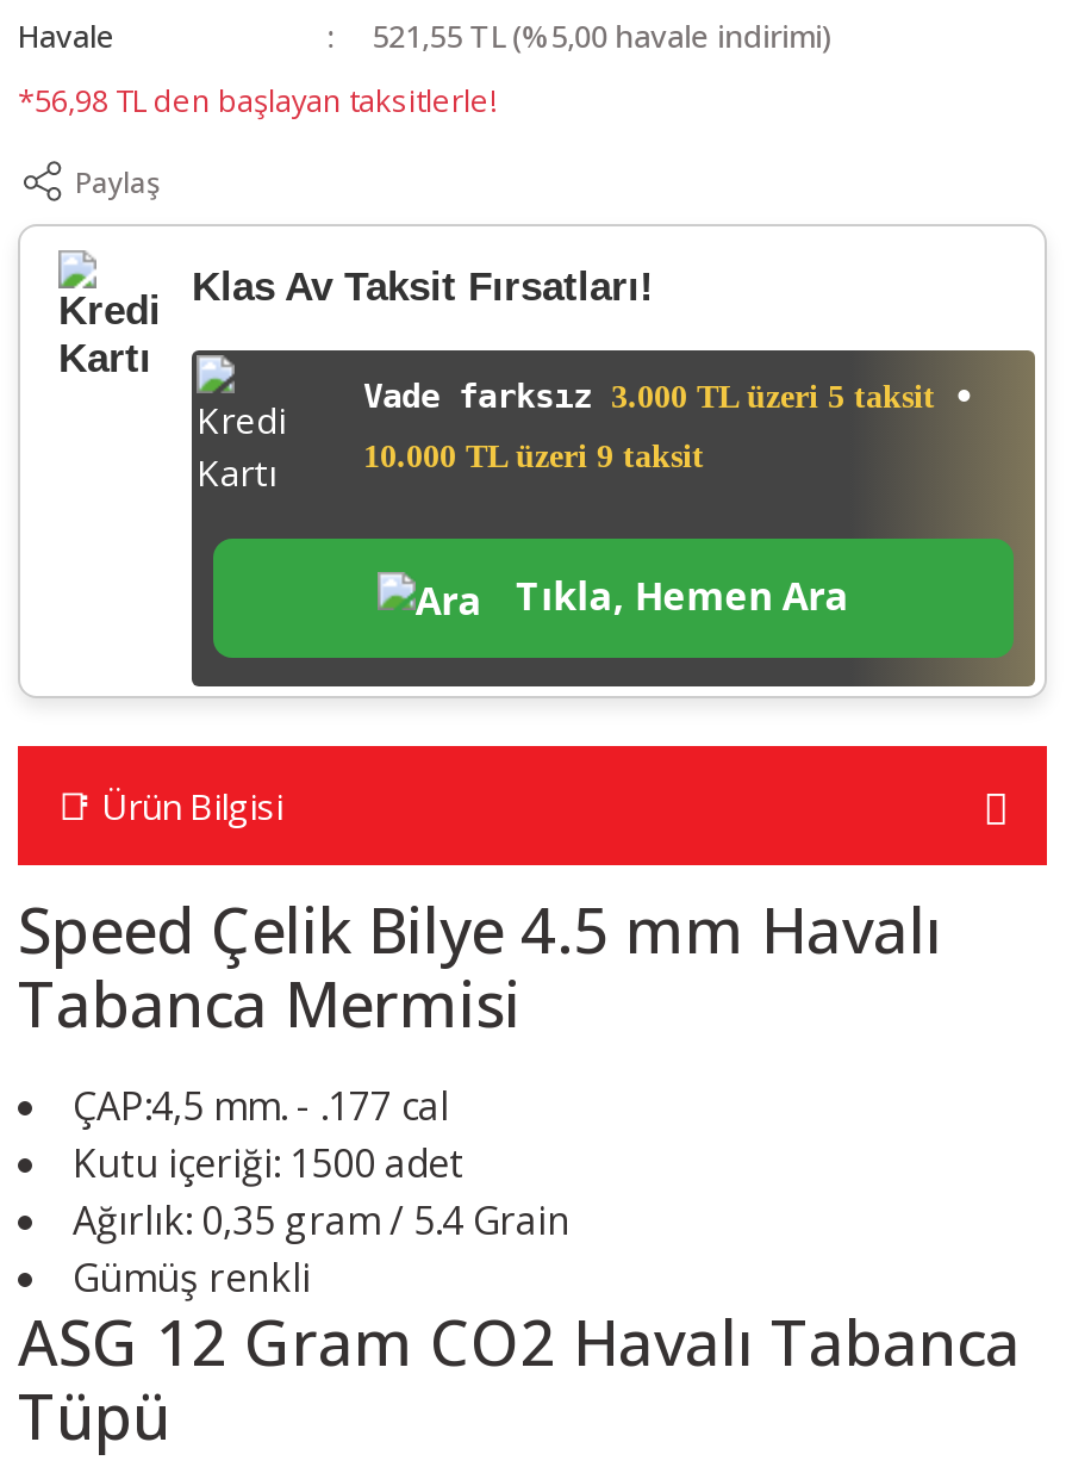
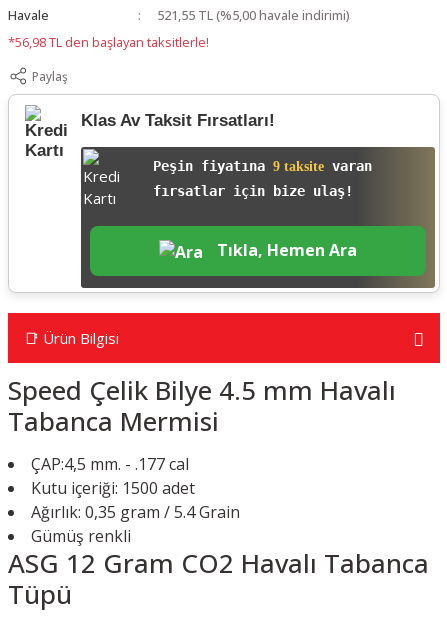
[363,377,973,415] Vade farksız 3.000 TL üzeri 5 taksit • -> [153,158,372,174] Peşin fiyatına 9 taksite varan
[363,439,704,474] 10.000 TL üzeri 9 taksit -> [153,183,353,199] fırsatlar için bize ulaş!

